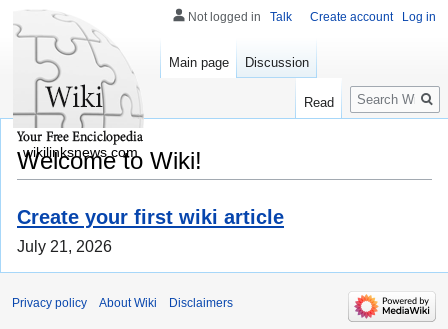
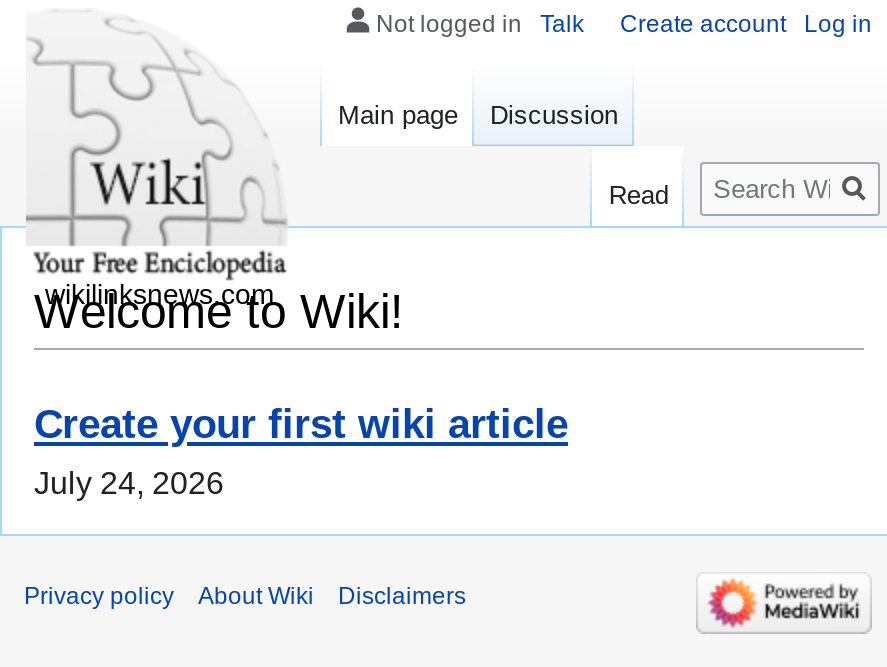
[17,238,112,255] July 21, 2026 -> [34,467,224,501] July 24, 2026

